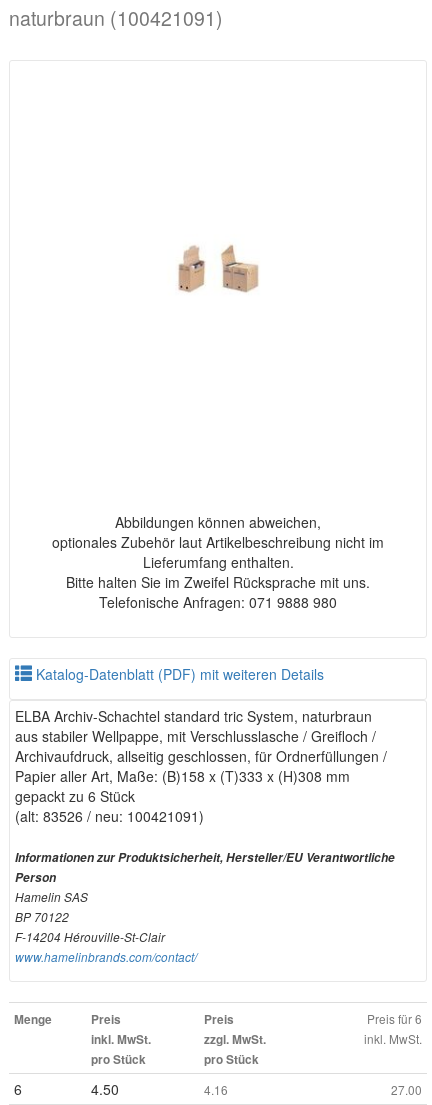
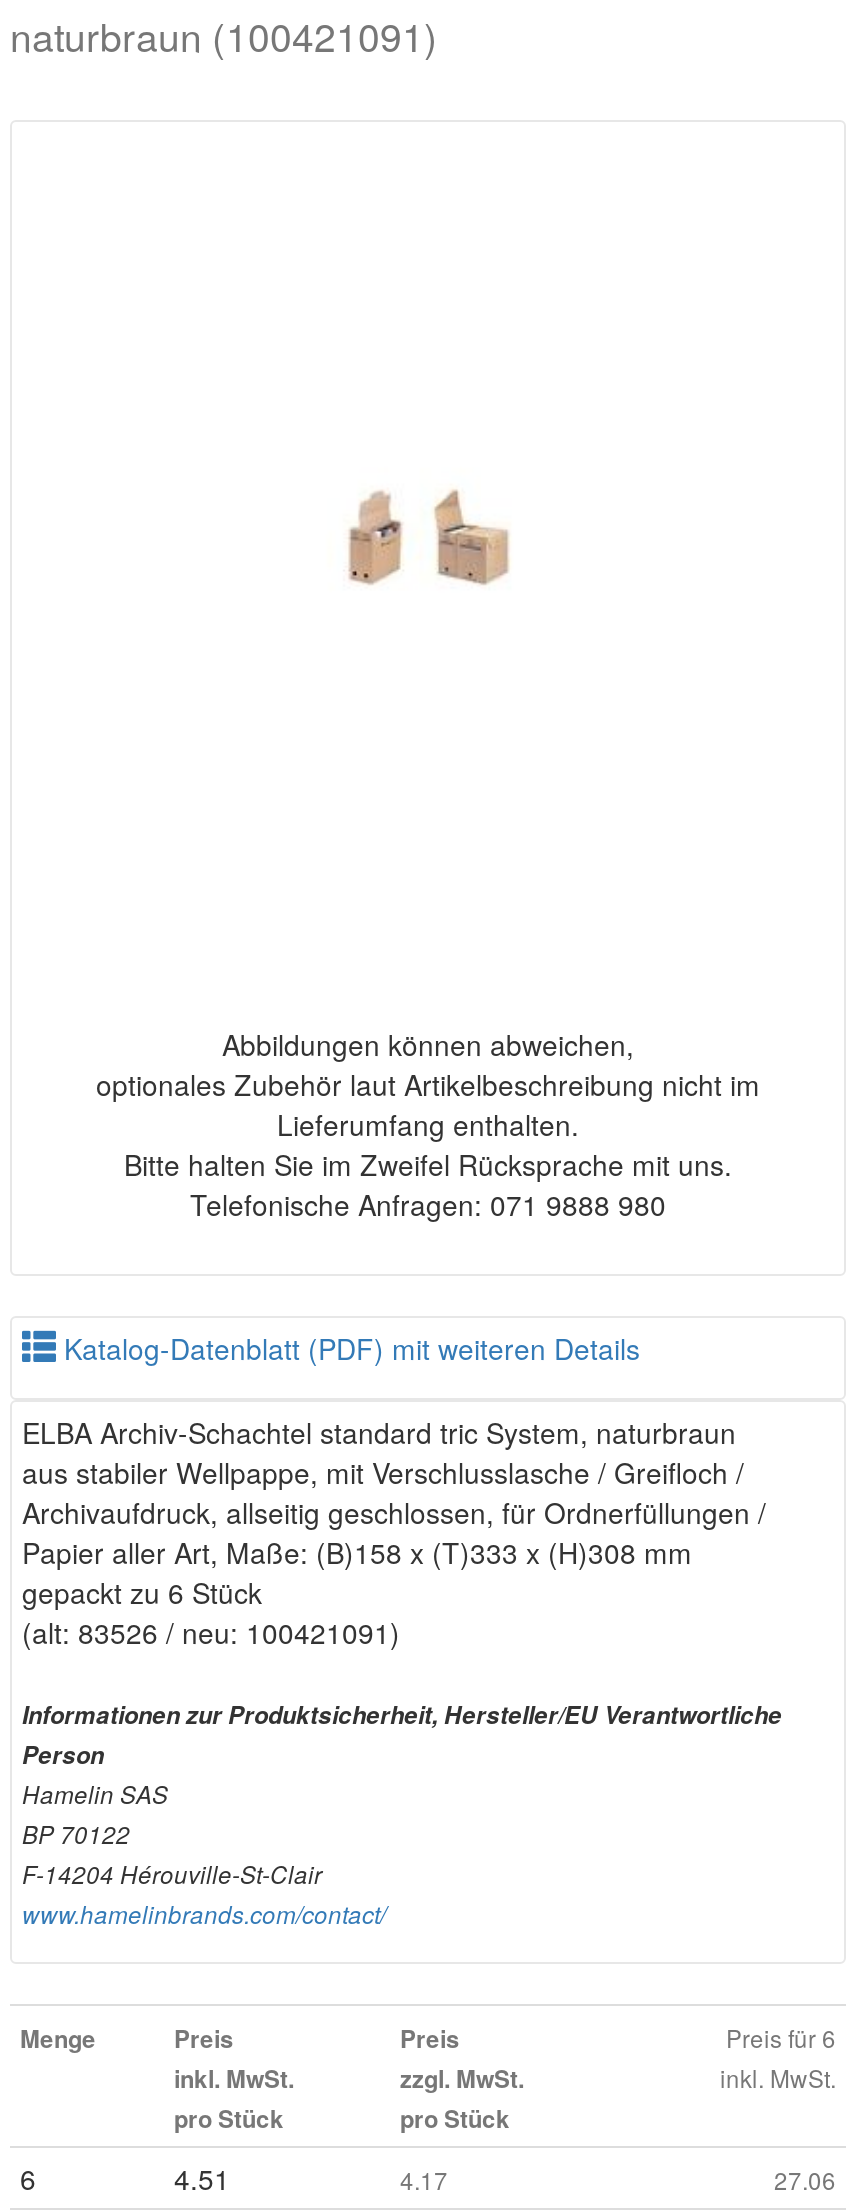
[91,1079,119,1099] 4.50 -> [174,2158,230,2198] 4.51
[204,1081,228,1098] 4.16 -> [400,2162,448,2196] 4.17
[391,1081,422,1098] 27.00 -> [774,2162,836,2196] 27.06

